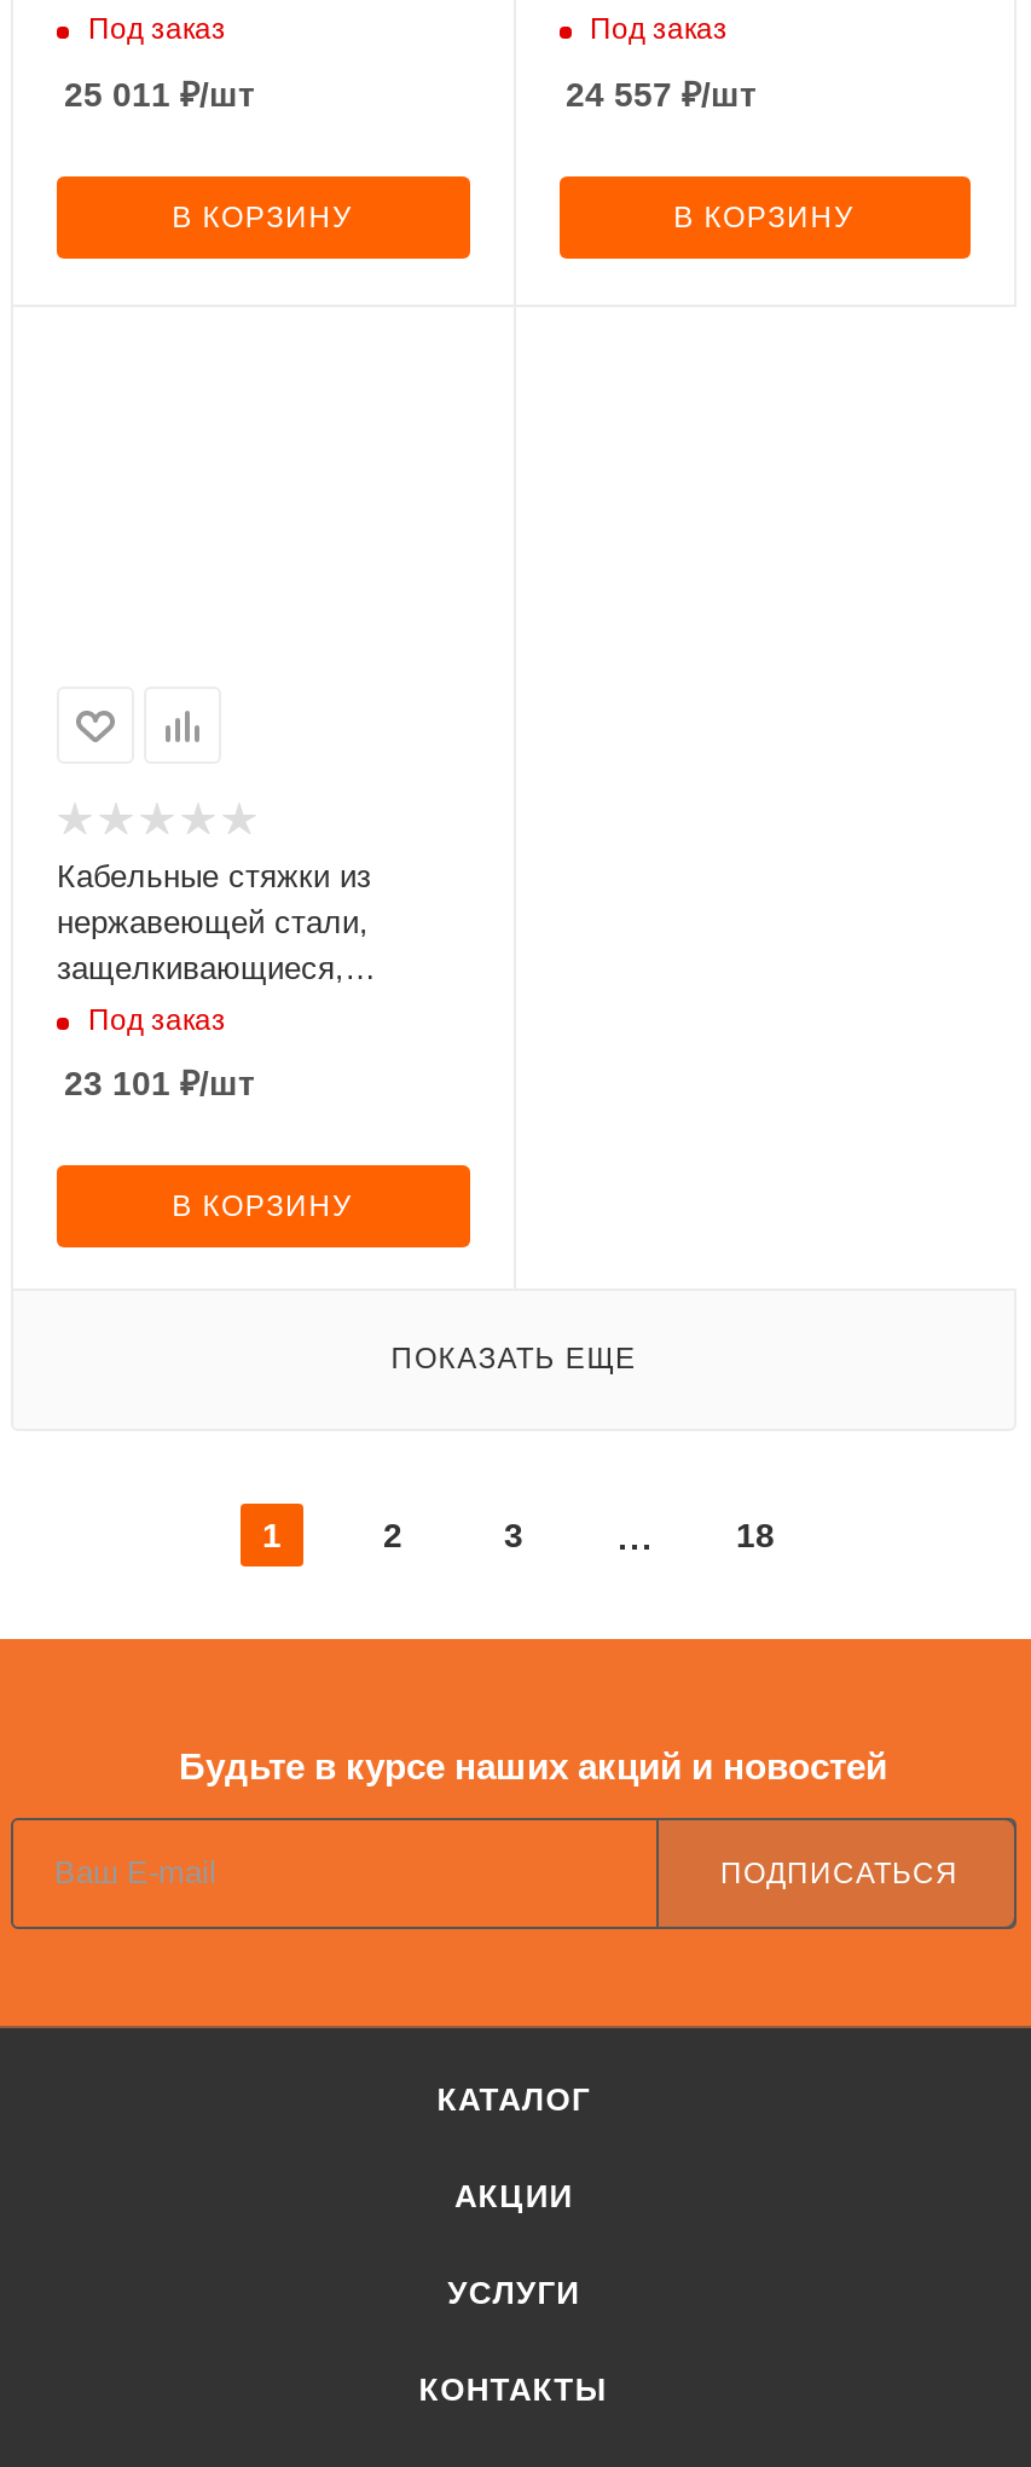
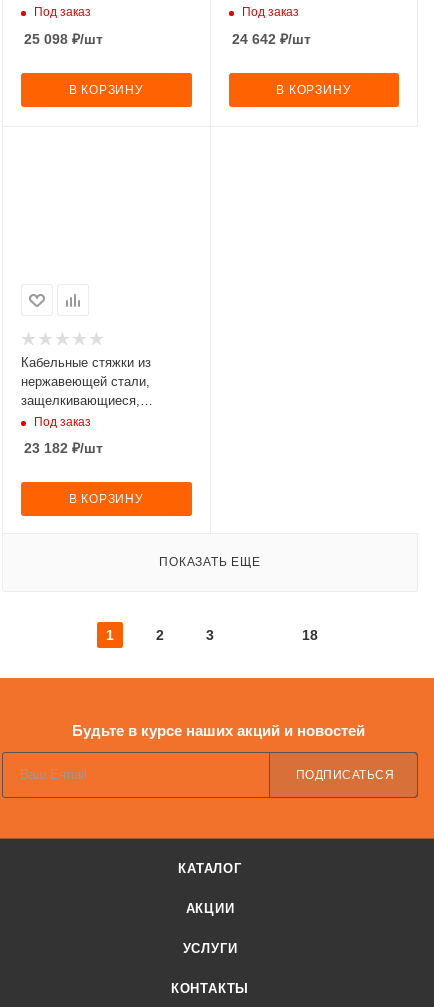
[64,74,255,112] 25 011 ₽/шт -> [24,30,103,46] 25 098 ₽/шт
[566,74,757,112] 24 557 ₽/шт -> [231,30,310,46] 24 642 ₽/шт
[64,1064,255,1102] 23 101 ₽/шт -> [24,440,103,456] 23 182 ₽/шт

